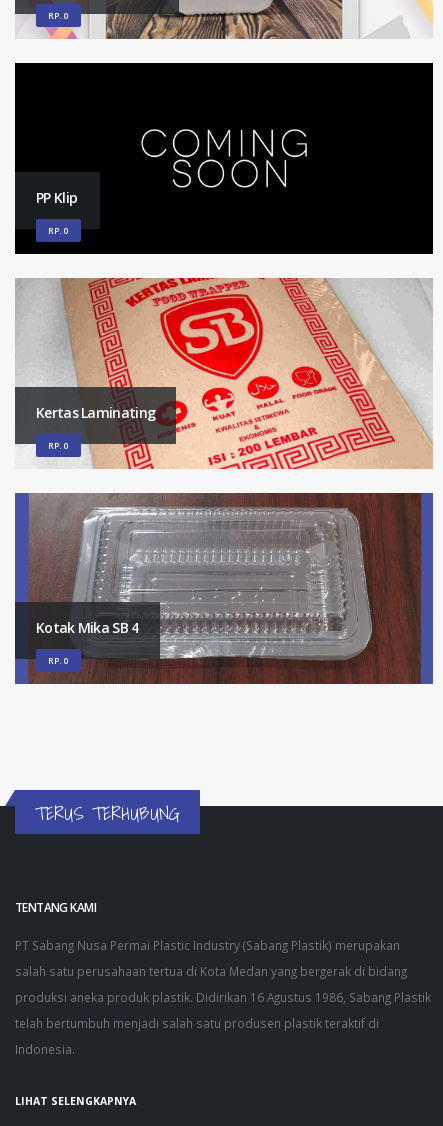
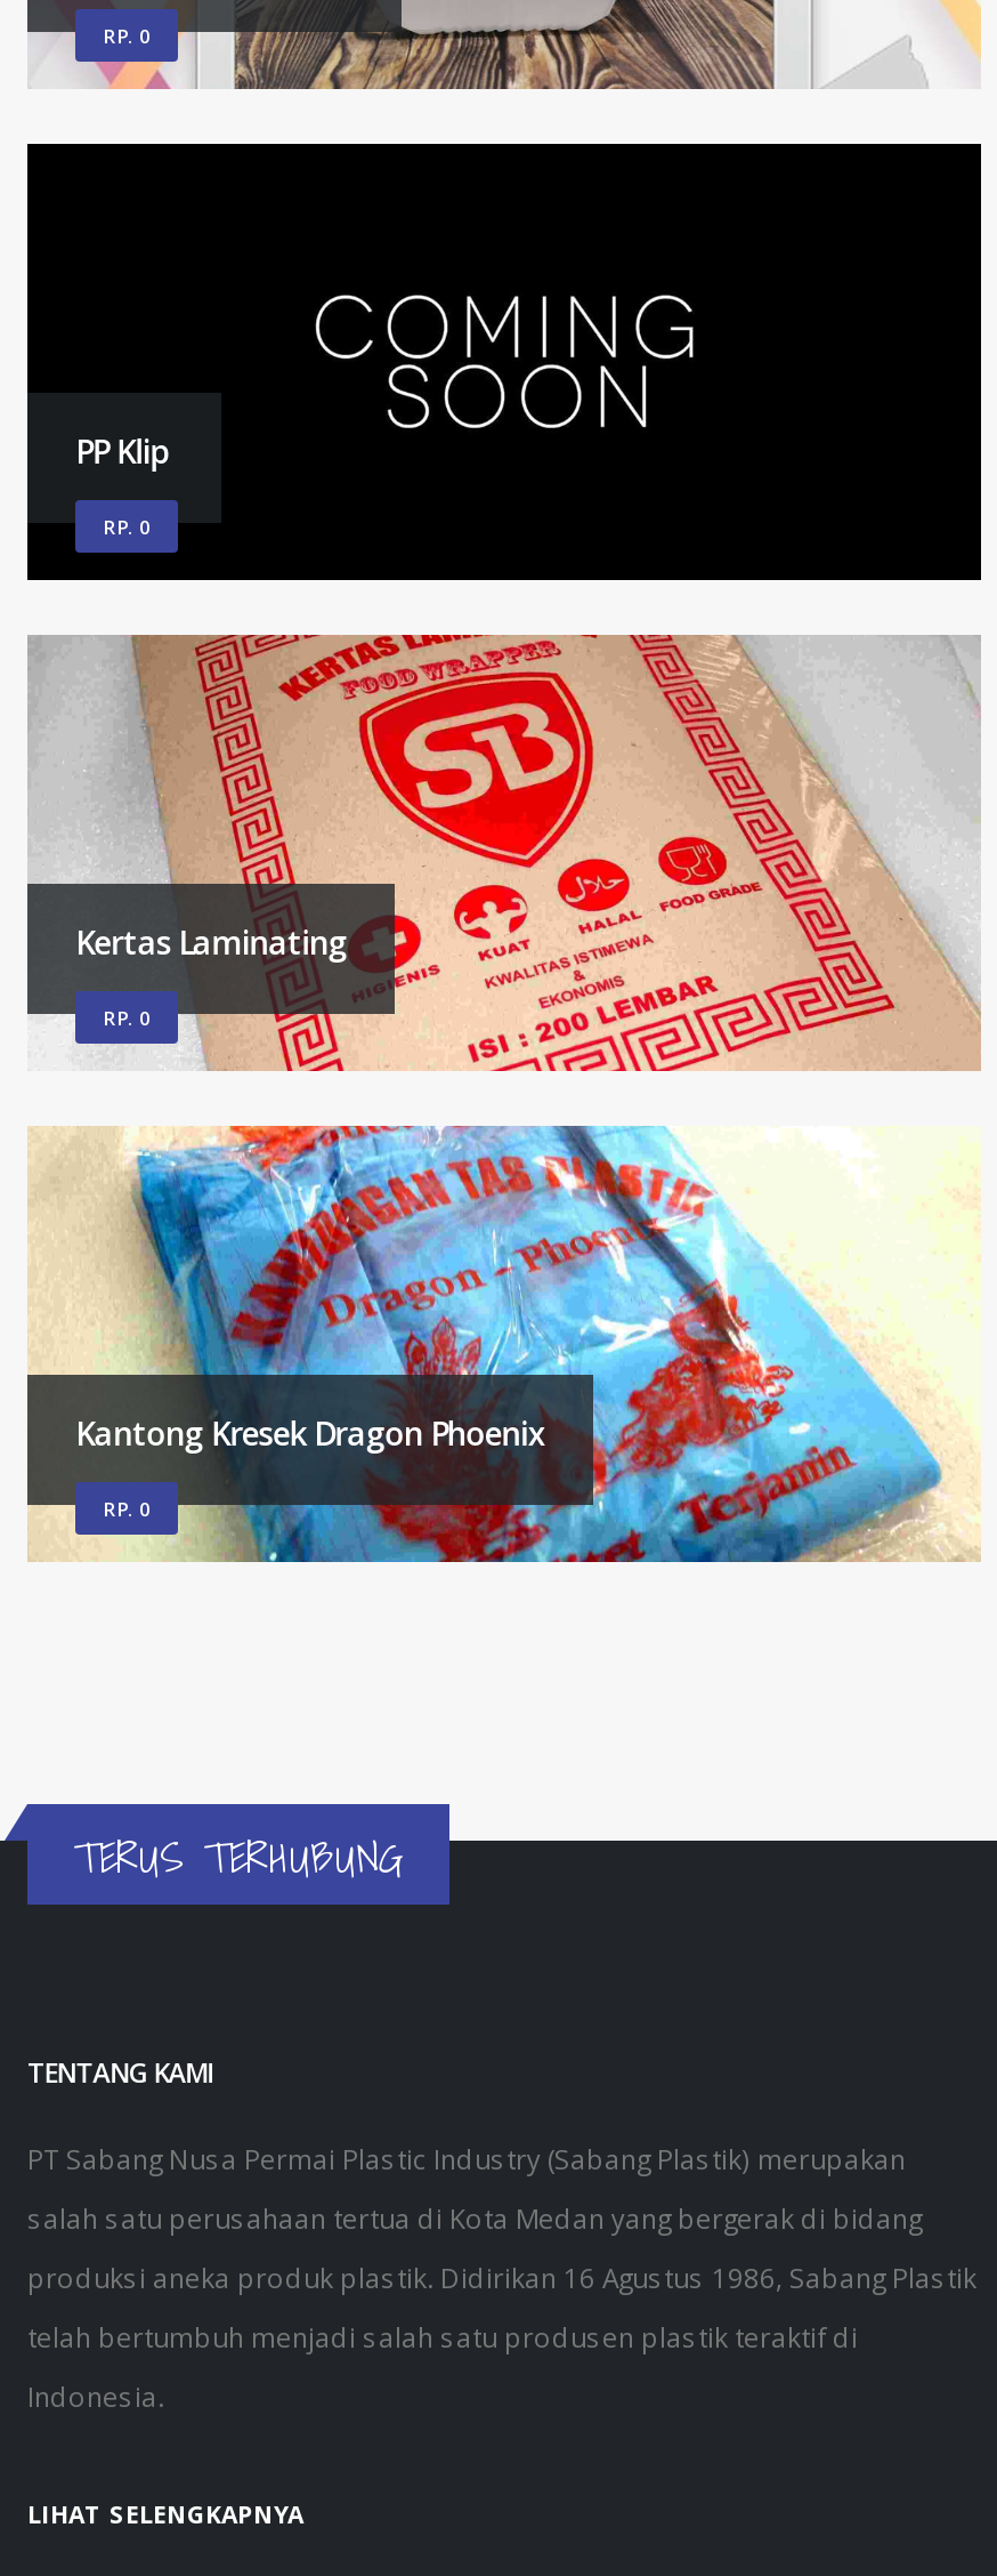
[14,492,434,685] [image] | Kotak Mika SB 4 -> [27,1124,981,1564] [image] | Kantong Kresek Dragon Phoenix

